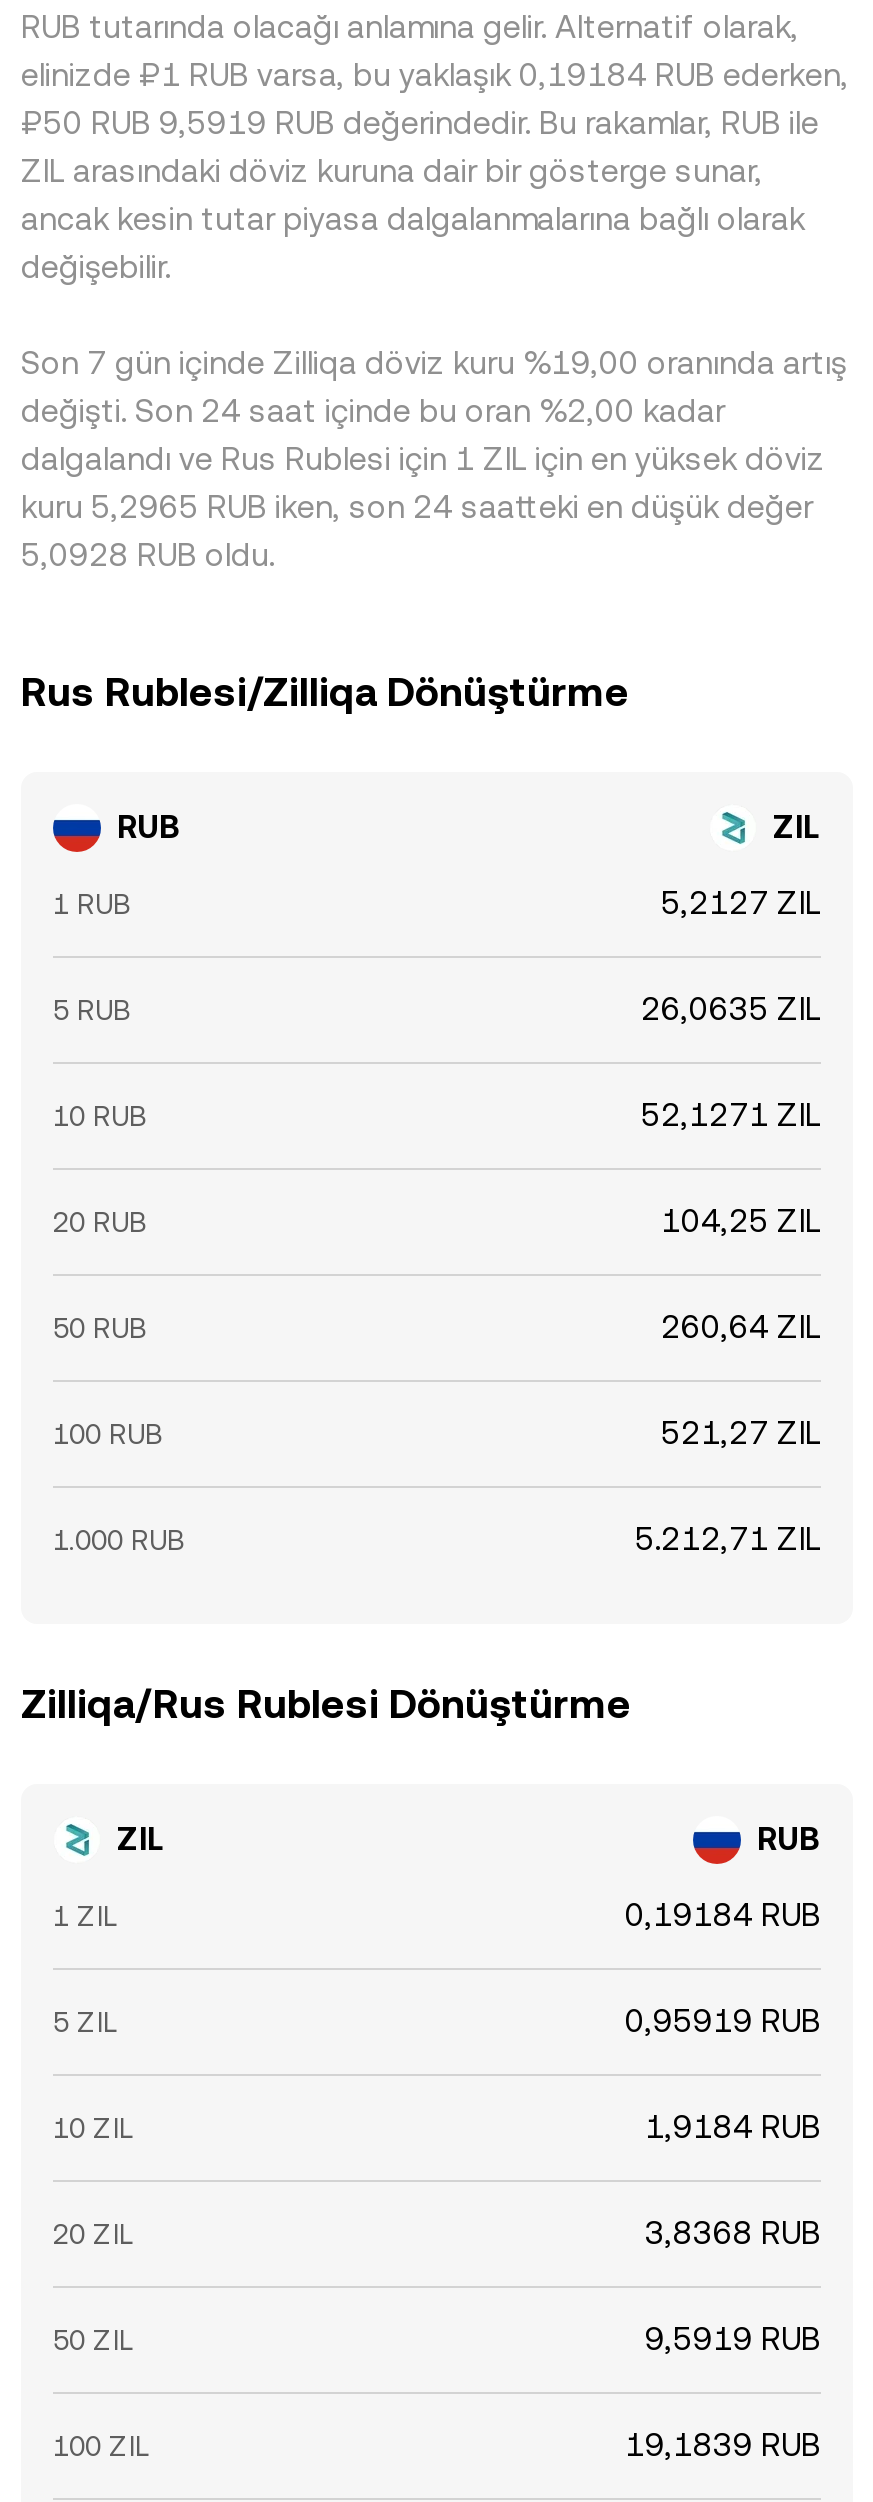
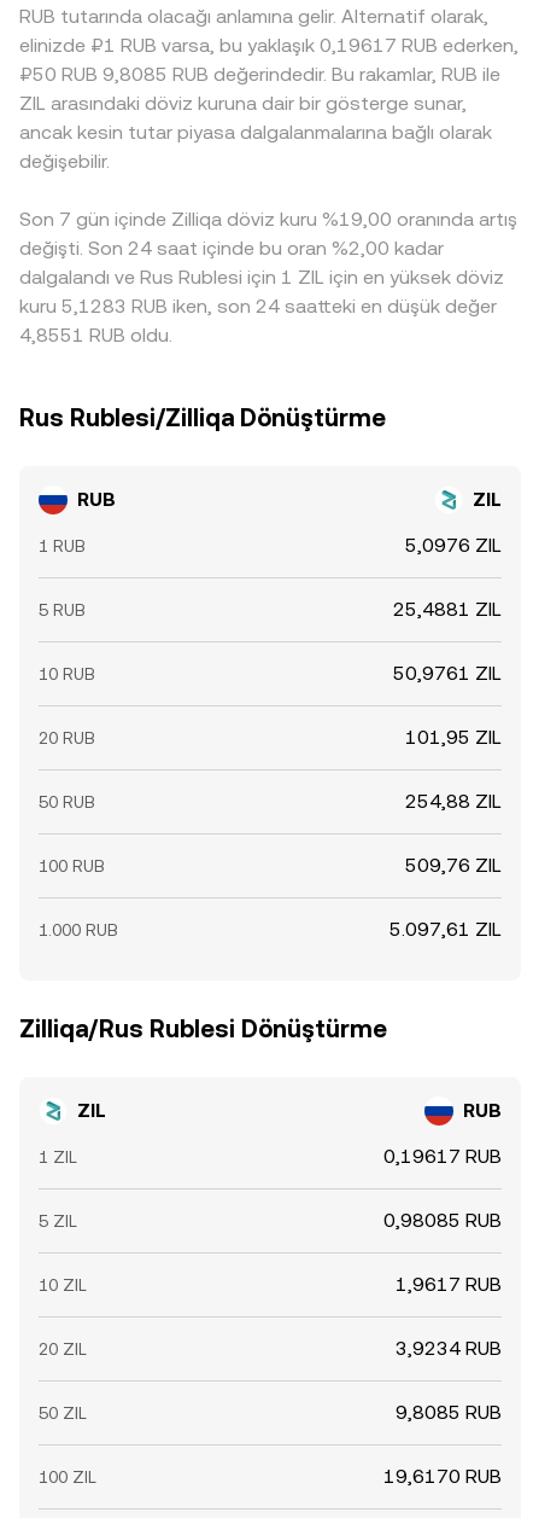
[21,56,849,94] elinizde ₽1 RUB varsa, bu yaklaşık 0,19184 RUB ederken, -> [19,34,519,57] elinizde ₽1 RUB varsa, bu yaklaşık 0,19617 RUB ederken,
[21,104,819,142] ₽50 RUB 9,5919 RUB değerindedir. Bu rakamlar, RUB ile -> [19,63,500,86] ₽50 RUB 9,8085 RUB değerindedir. Bu rakamlar, RUB ile
[21,488,813,526] kuru 5,2965 RUB iken, son 24 saatteki en düşük değer -> [19,295,497,318] kuru 5,1283 RUB iken, son 24 saatteki en düşük değer
[21,536,275,574] 5,0928 RUB oldu. -> [19,324,172,347] 4,8551 RUB oldu.
[661,884,821,922] 5,2127 ZIL -> [405,534,502,557] 5,0976 ZIL
[641,990,821,1028] 26,0635 ZIL -> [393,598,502,621] 25,4881 ZIL
[641,1096,821,1134] 52,1271 ZIL -> [393,662,502,685] 50,9761 ZIL
[661,1202,821,1240] 104,25 ZIL -> [405,726,502,749] 101,95 ZIL
[661,1308,821,1346] 260,64 ZIL -> [405,790,502,813] 254,88 ZIL
[661,1414,821,1452] 521,27 ZIL -> [405,854,502,877] 509,76 ZIL
[635,1520,821,1558] 5.212,71 ZIL -> [389,918,502,941] 5.097,61 ZIL
[625,1896,821,1934] 0,19184 RUB -> [383,1145,502,1168] 0,19617 RUB
[625,2002,821,2040] 0,95919 RUB -> [383,1209,502,1232] 0,98085 RUB
[645,2108,821,2146] 1,9184 RUB -> [396,1273,502,1296] 1,9617 RUB
[645,2214,821,2252] 3,8368 RUB -> [396,1337,502,1360] 3,9234 RUB
[645,2320,821,2358] 9,5919 RUB -> [396,1401,502,1424] 9,8085 RUB
[625,2426,821,2464] 19,1839 RUB -> [383,1465,502,1488] 19,6170 RUB

